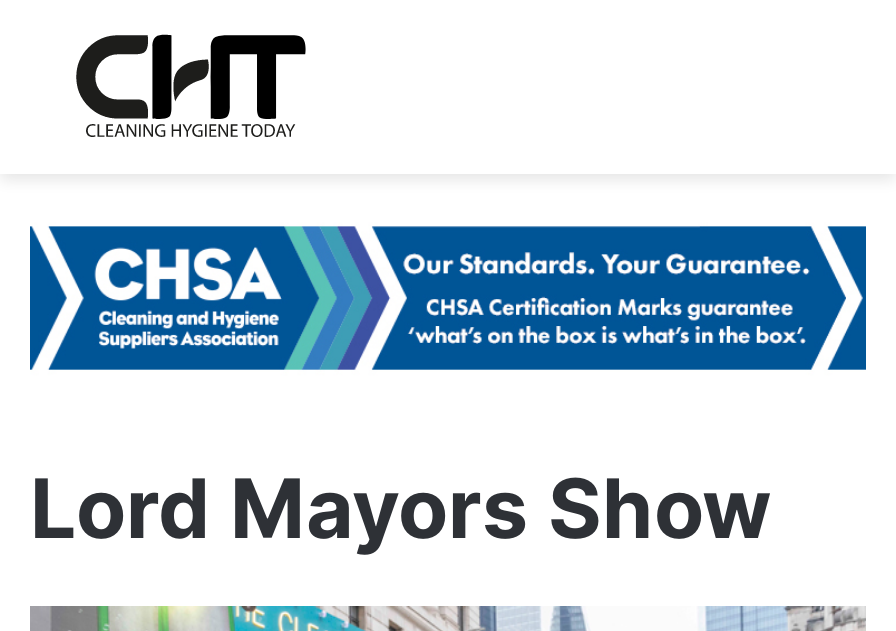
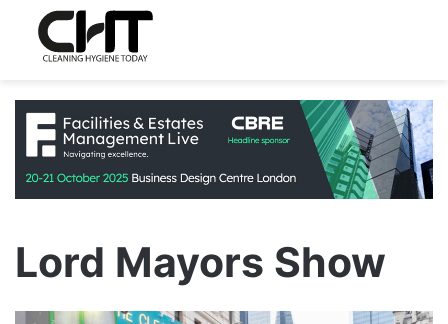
[28,214,868,380] [image] -> [14,99,434,200] [image]

